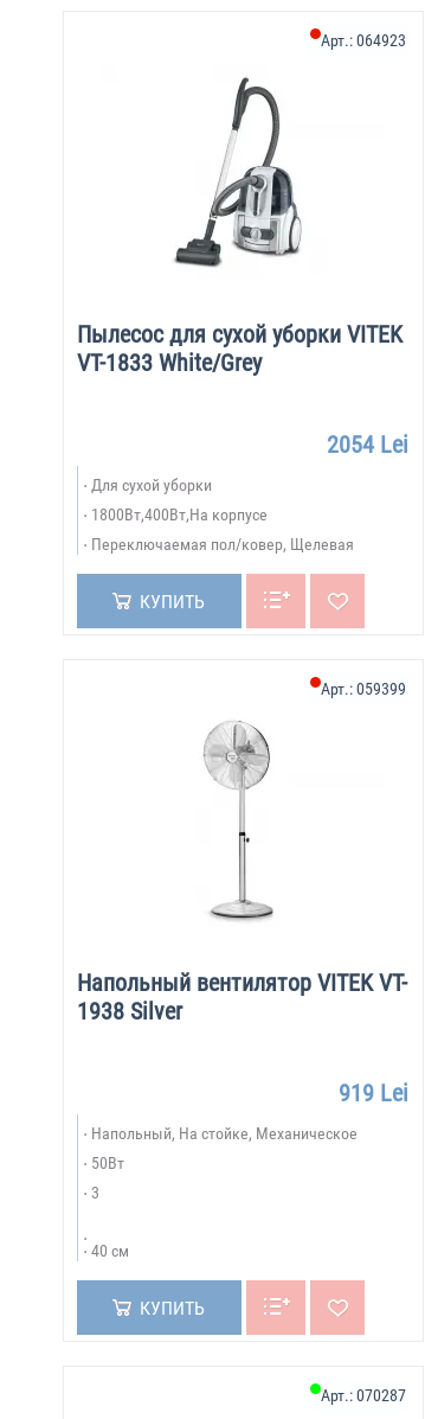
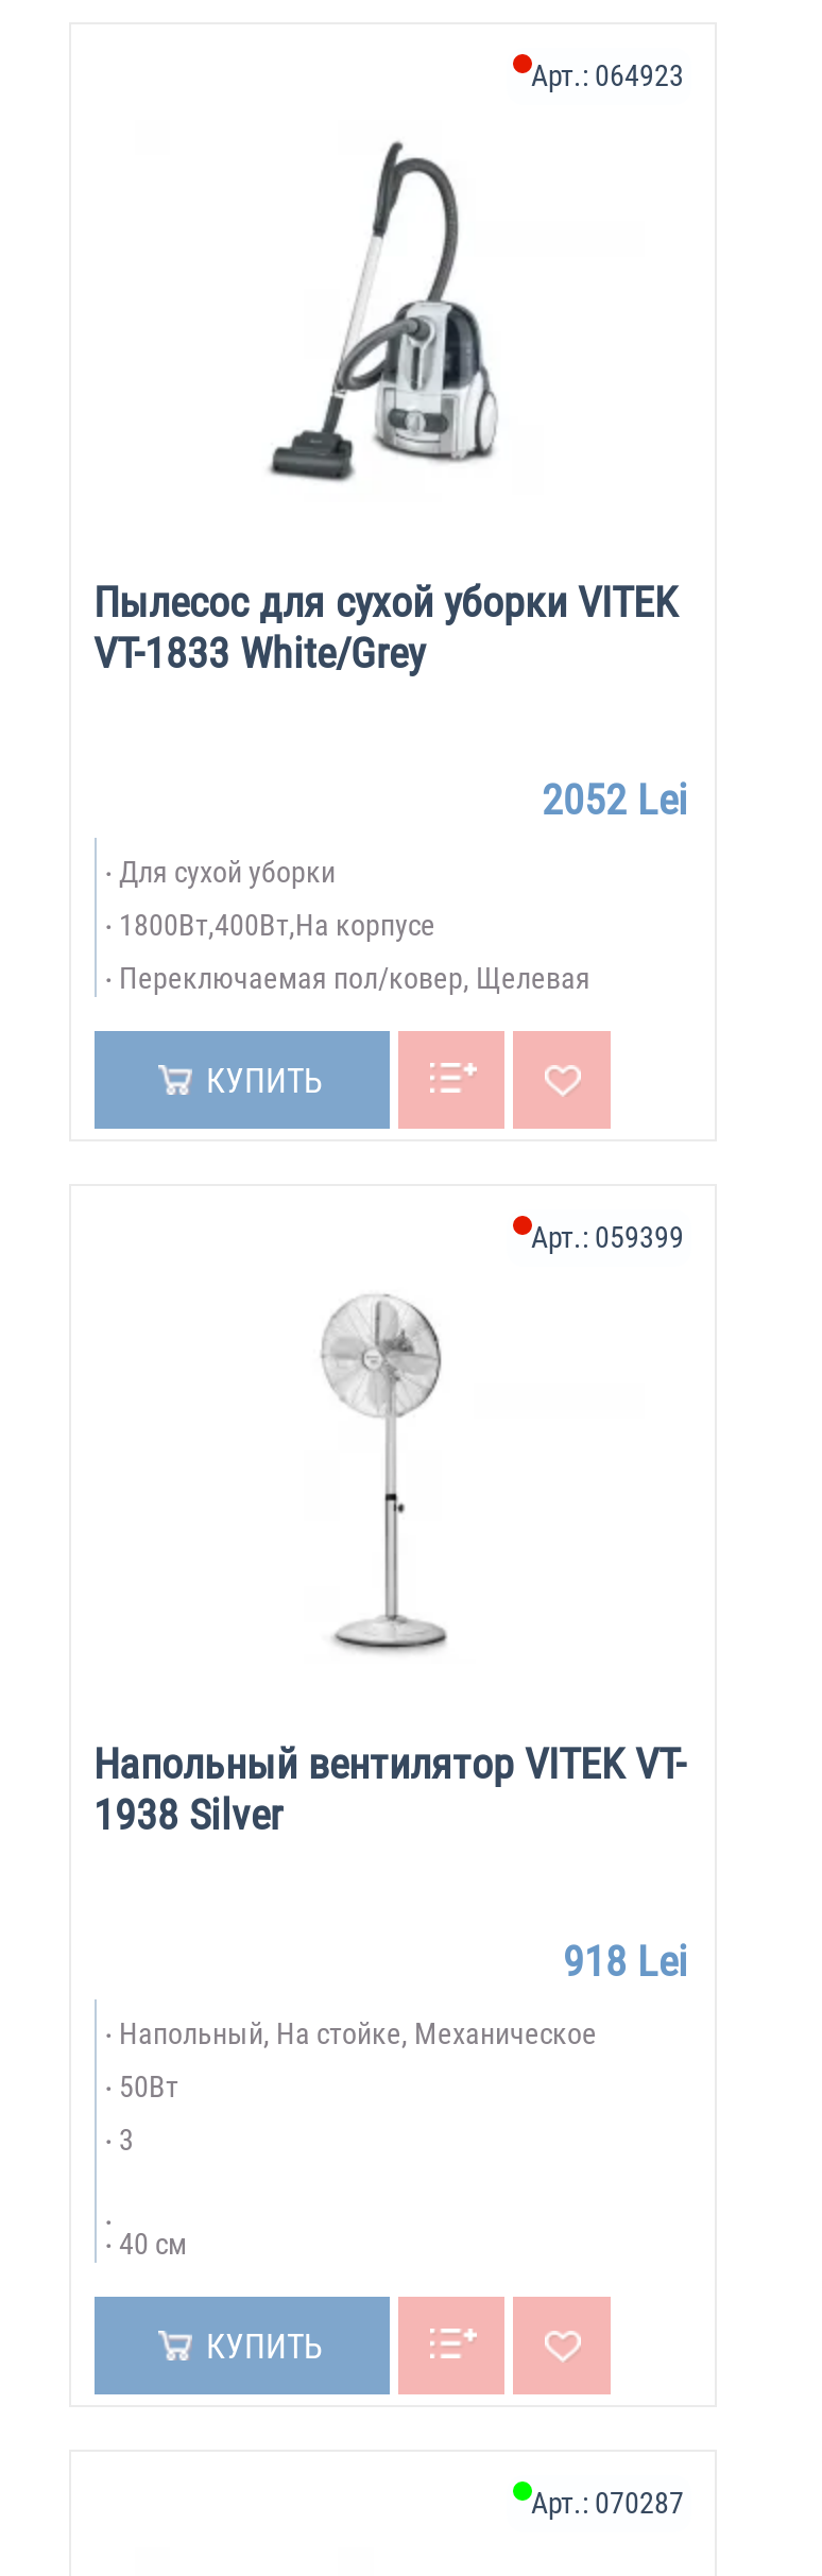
[326,430,408,459] 2054 Lei -> [542,774,688,825] 2052 Lei
[338,1079,408,1107] 919 Lei -> [563,1936,688,1987] 918 Lei

